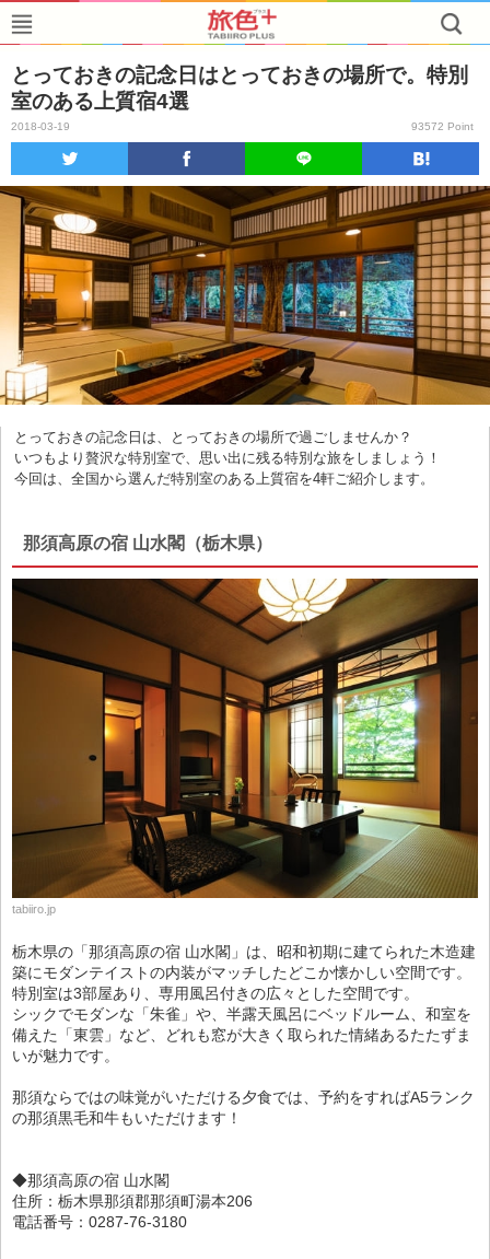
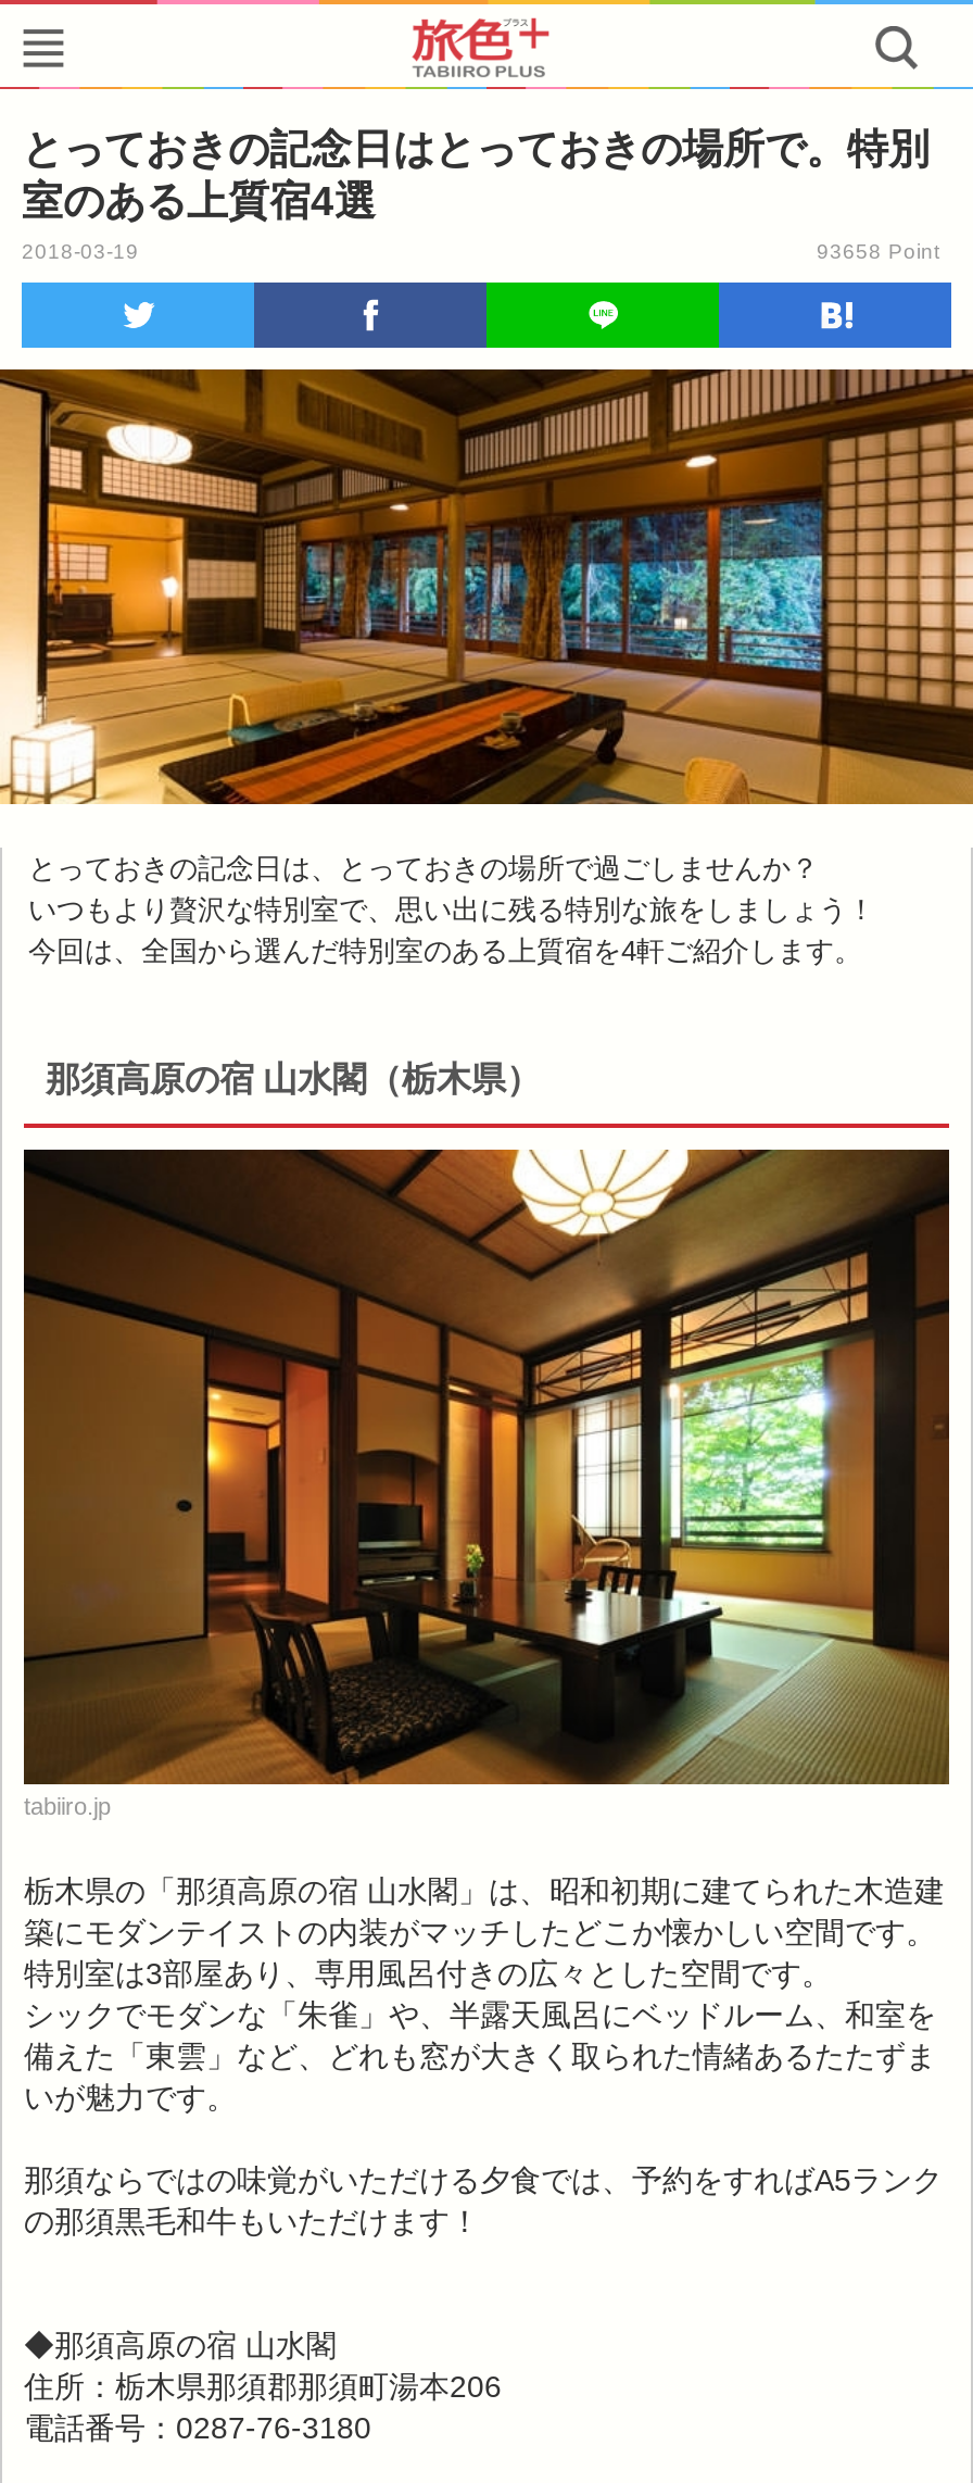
[411,120,474,132] 93572 Point -> [817,239,940,263] 93658 Point

